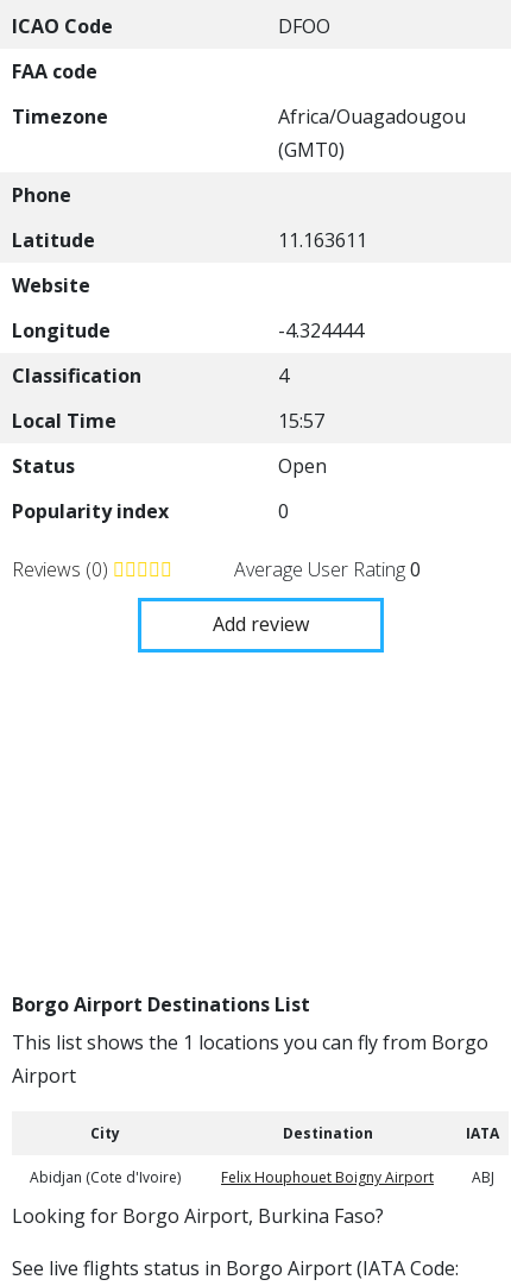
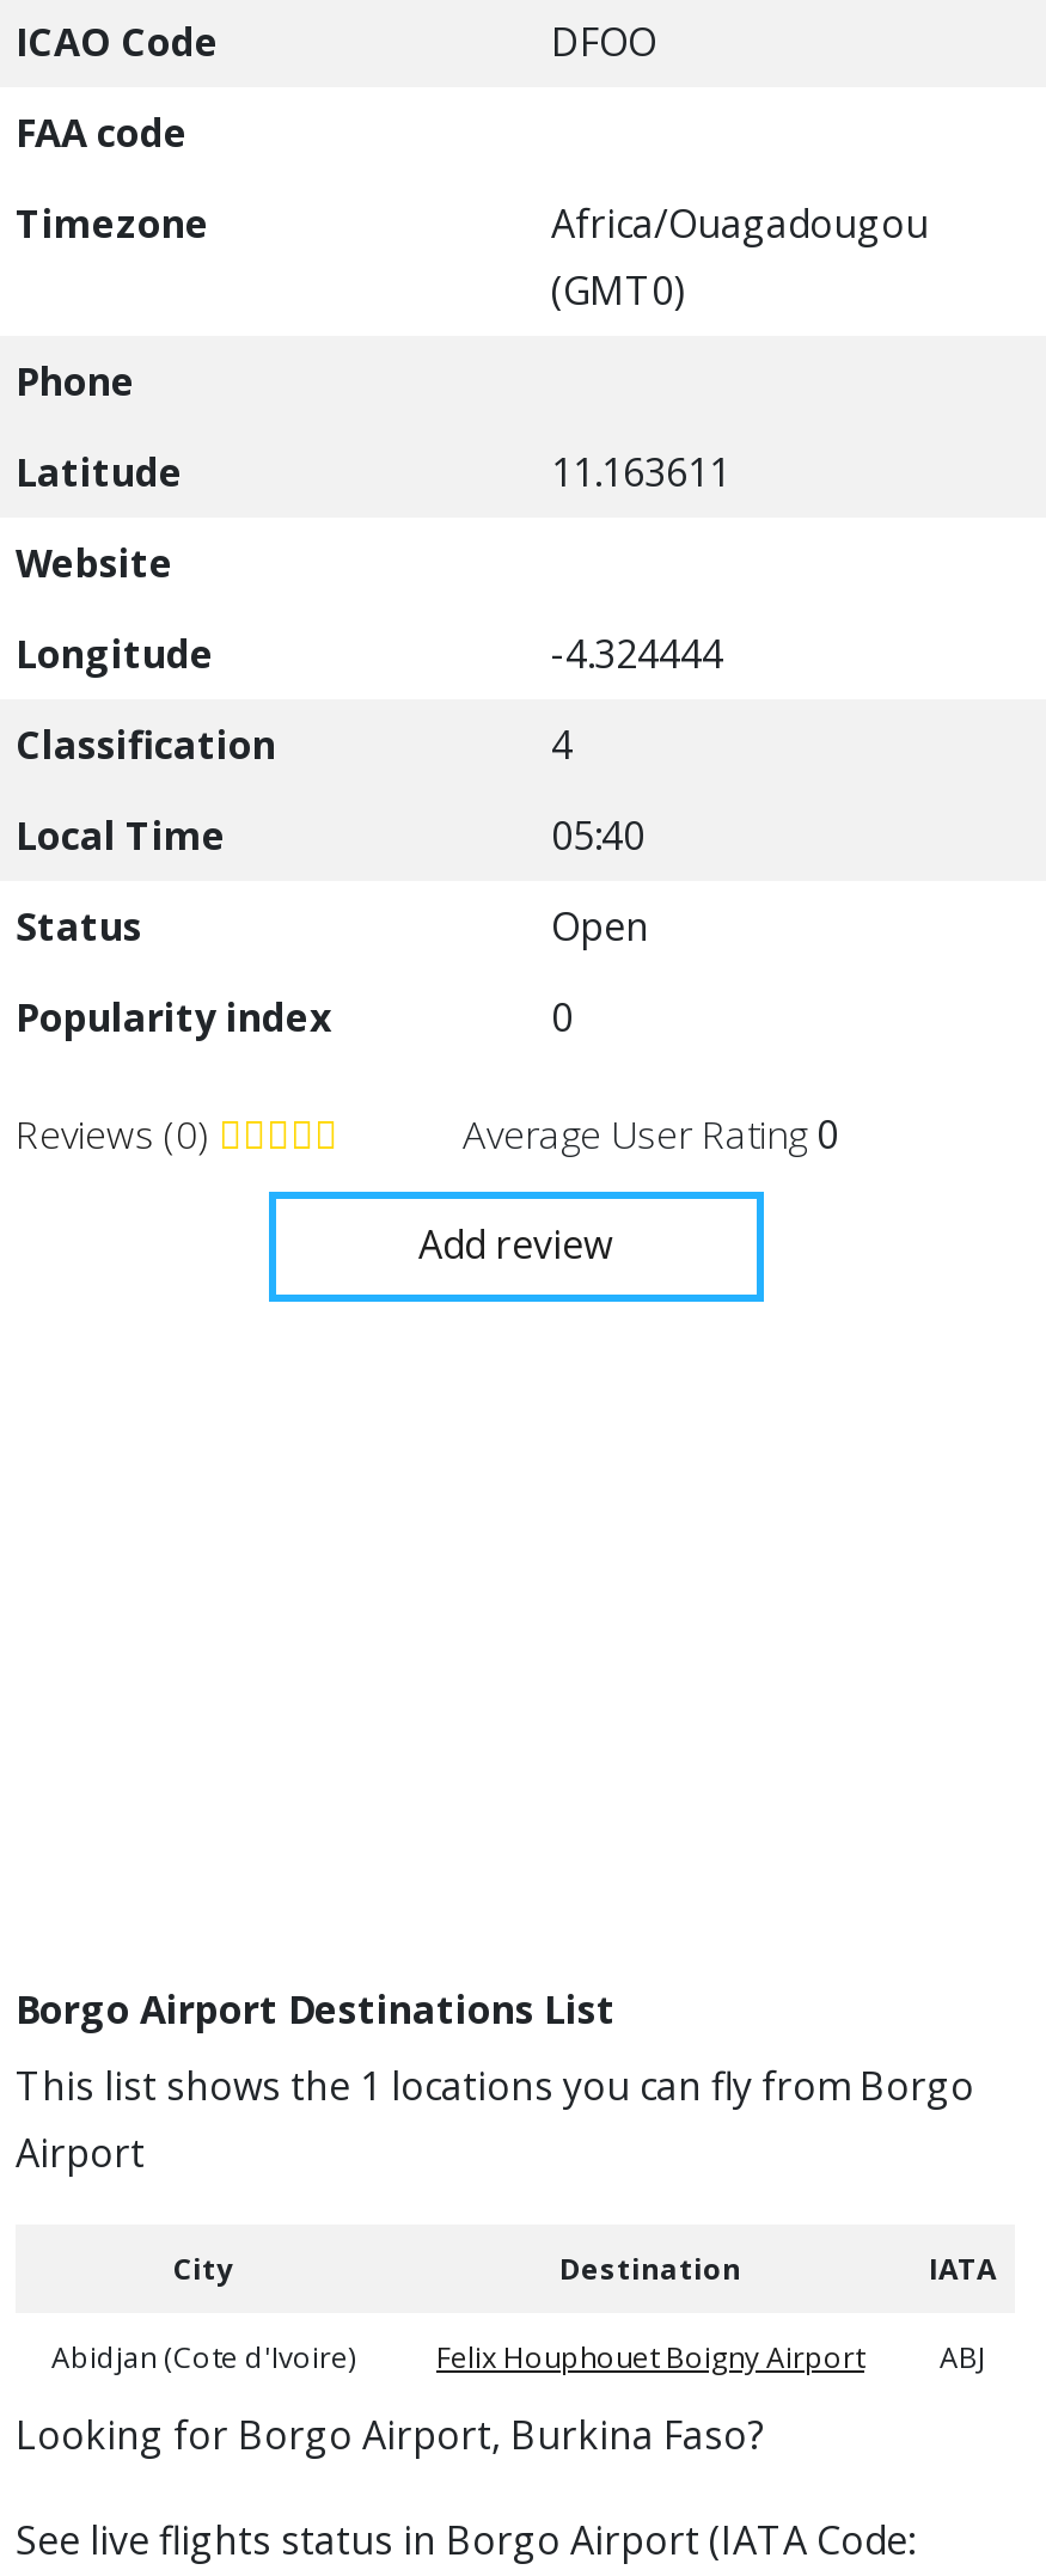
[278,408,324,434] 15:57 -> [551,809,644,862] 05:40

